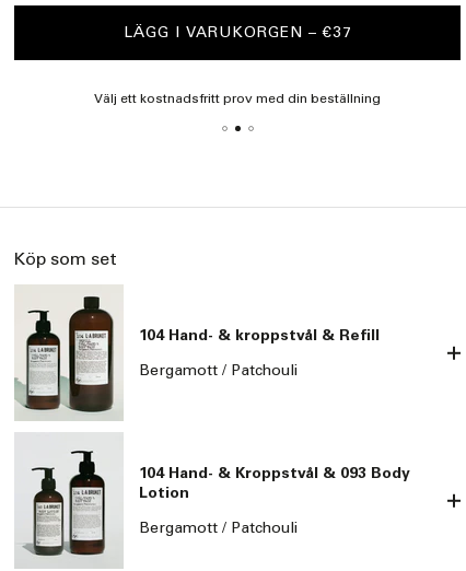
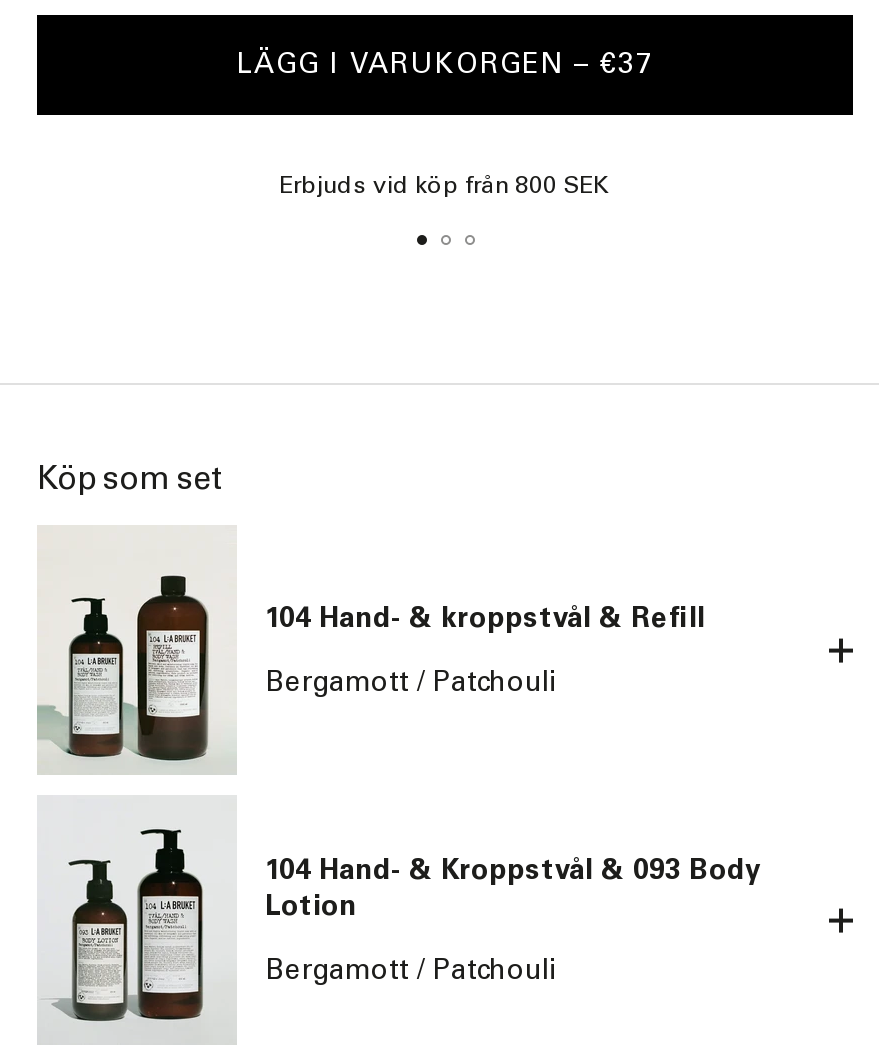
[94,91,380,106] Välj ett kostnadsfritt prov med din beställning -> [279,171,609,199] Erbjuds vid köp från 800 SEK
[14,295,115,410] [image] -> [39,547,219,753] [image]

